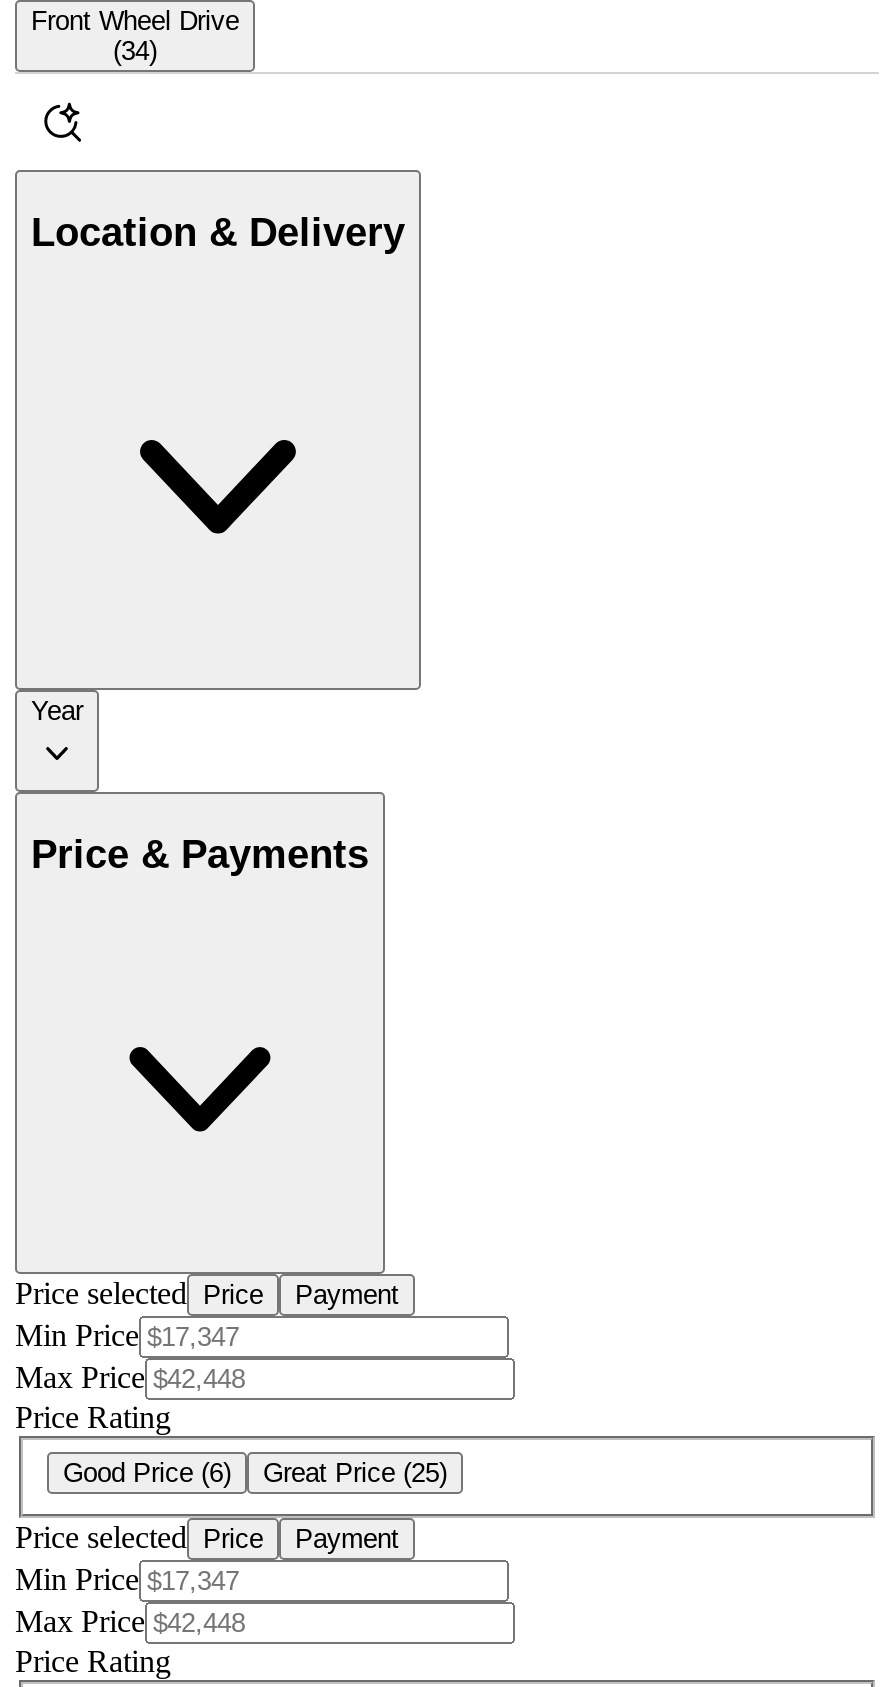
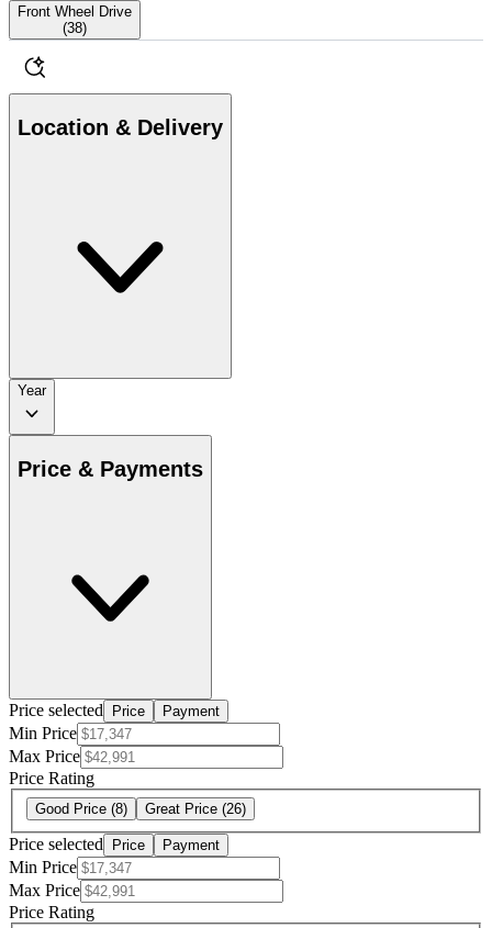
[113,36,157,66] (34) -> [63,20,87,36] (38)
[63,1458,231,1488] Good Price (6) -> [35,800,127,817] Good Price (8)
[263,1458,447,1488] Great Price (25) -> [145,800,246,817] Great Price (26)

